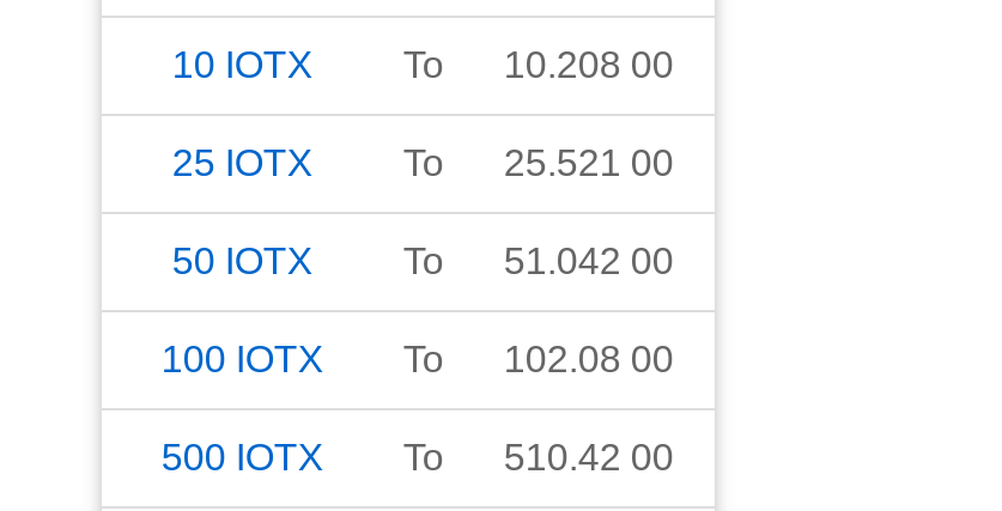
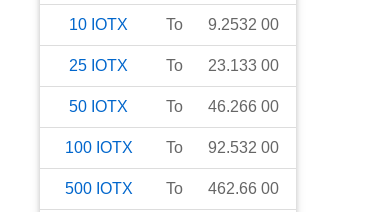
[403,44,674,85] To 10.208 00 -> [166,16,279,33] To 9.2532 00
[403,142,674,183] To 25.521 00 -> [166,57,279,74] To 23.133 00
[403,240,674,281] To 51.042 00 -> [166,98,279,115] To 46.266 00
[161,338,674,379] 100 IOTX To 102.08 00 -> [65,139,279,156] 100 IOTX To 92.532 00
[161,437,674,477] 500 IOTX To 510.42 00 -> [65,180,279,197] 500 IOTX To 462.66 00

